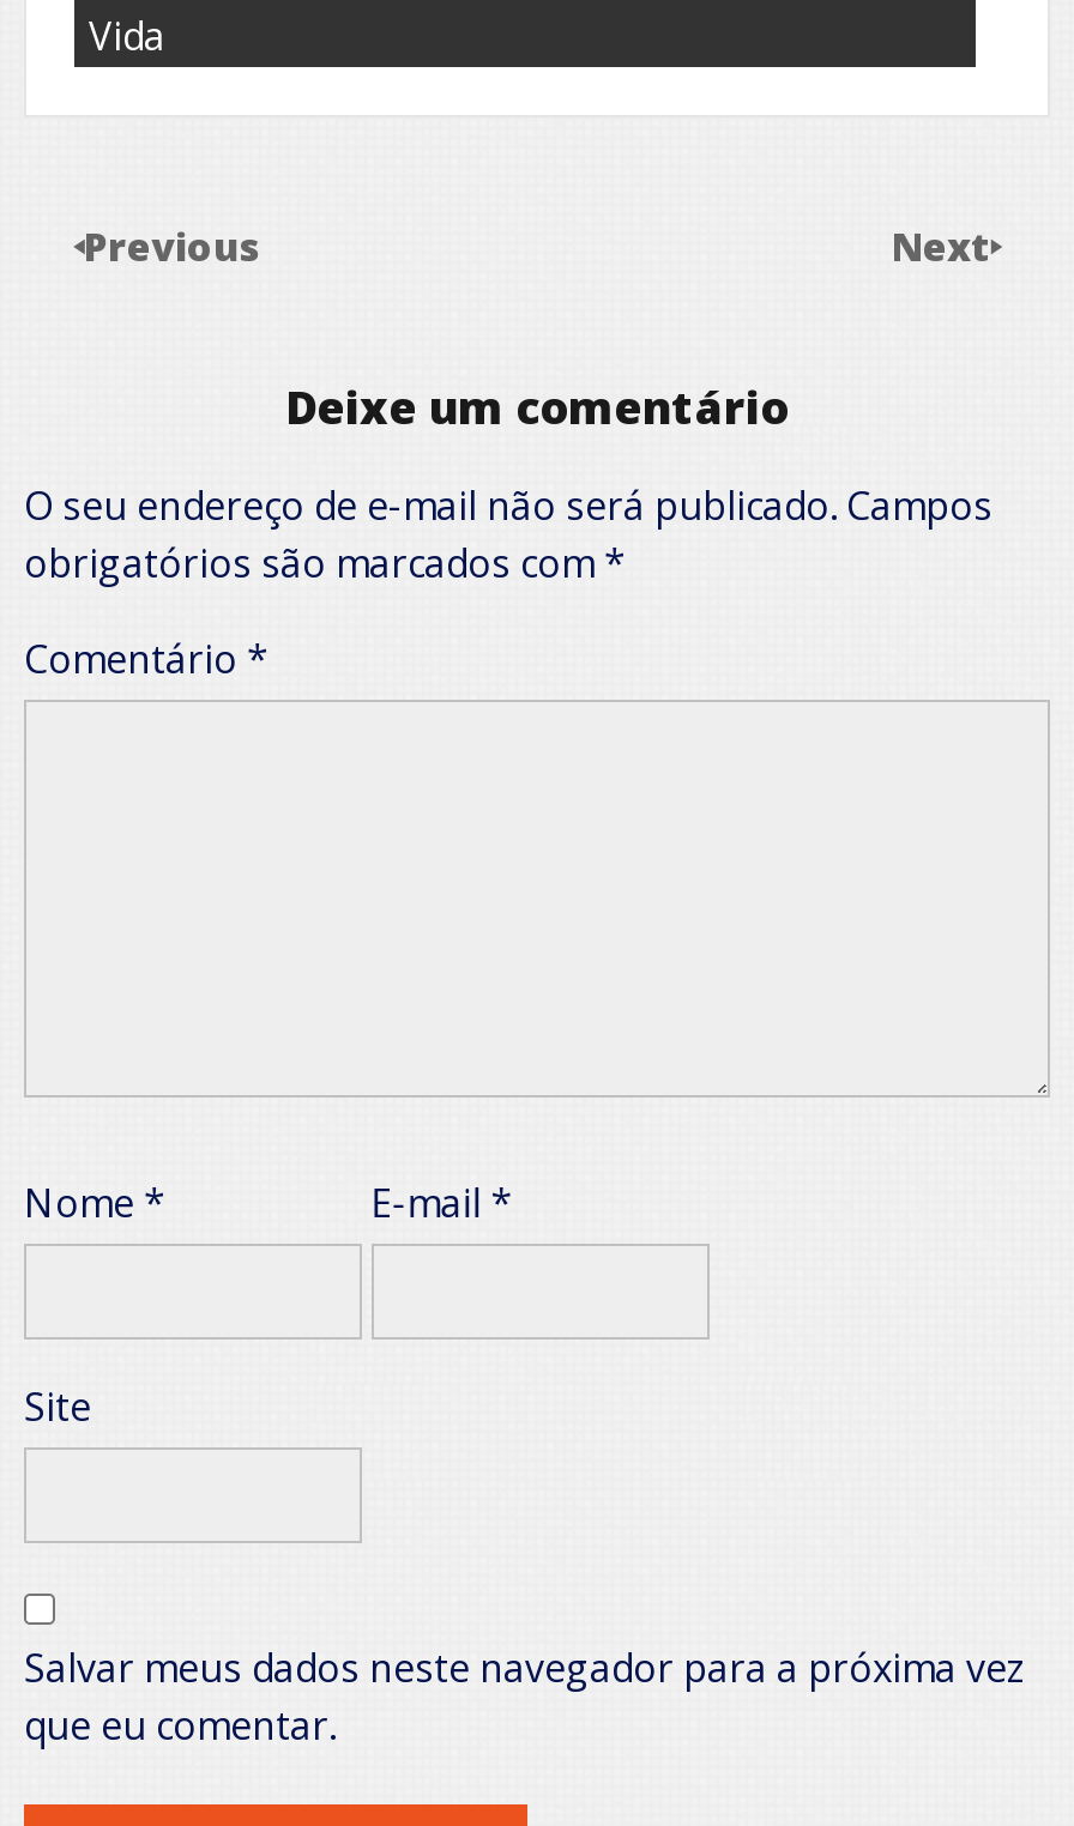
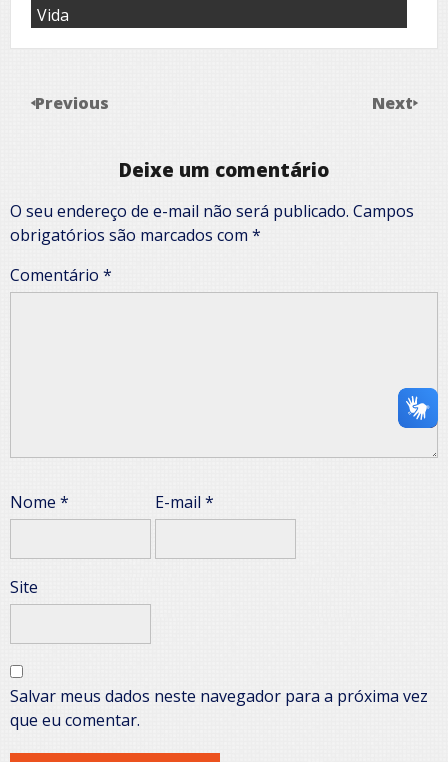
none -> [397,387,439,429] [image]

